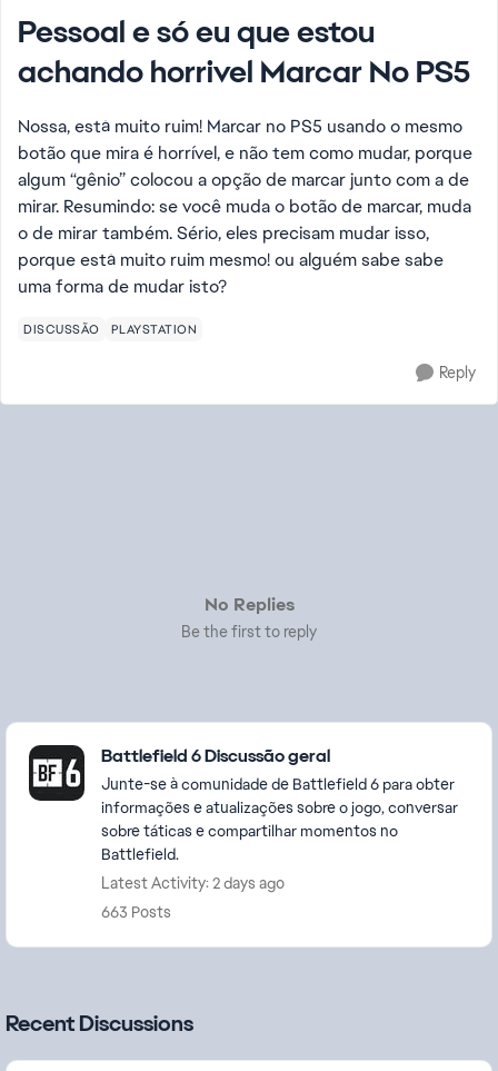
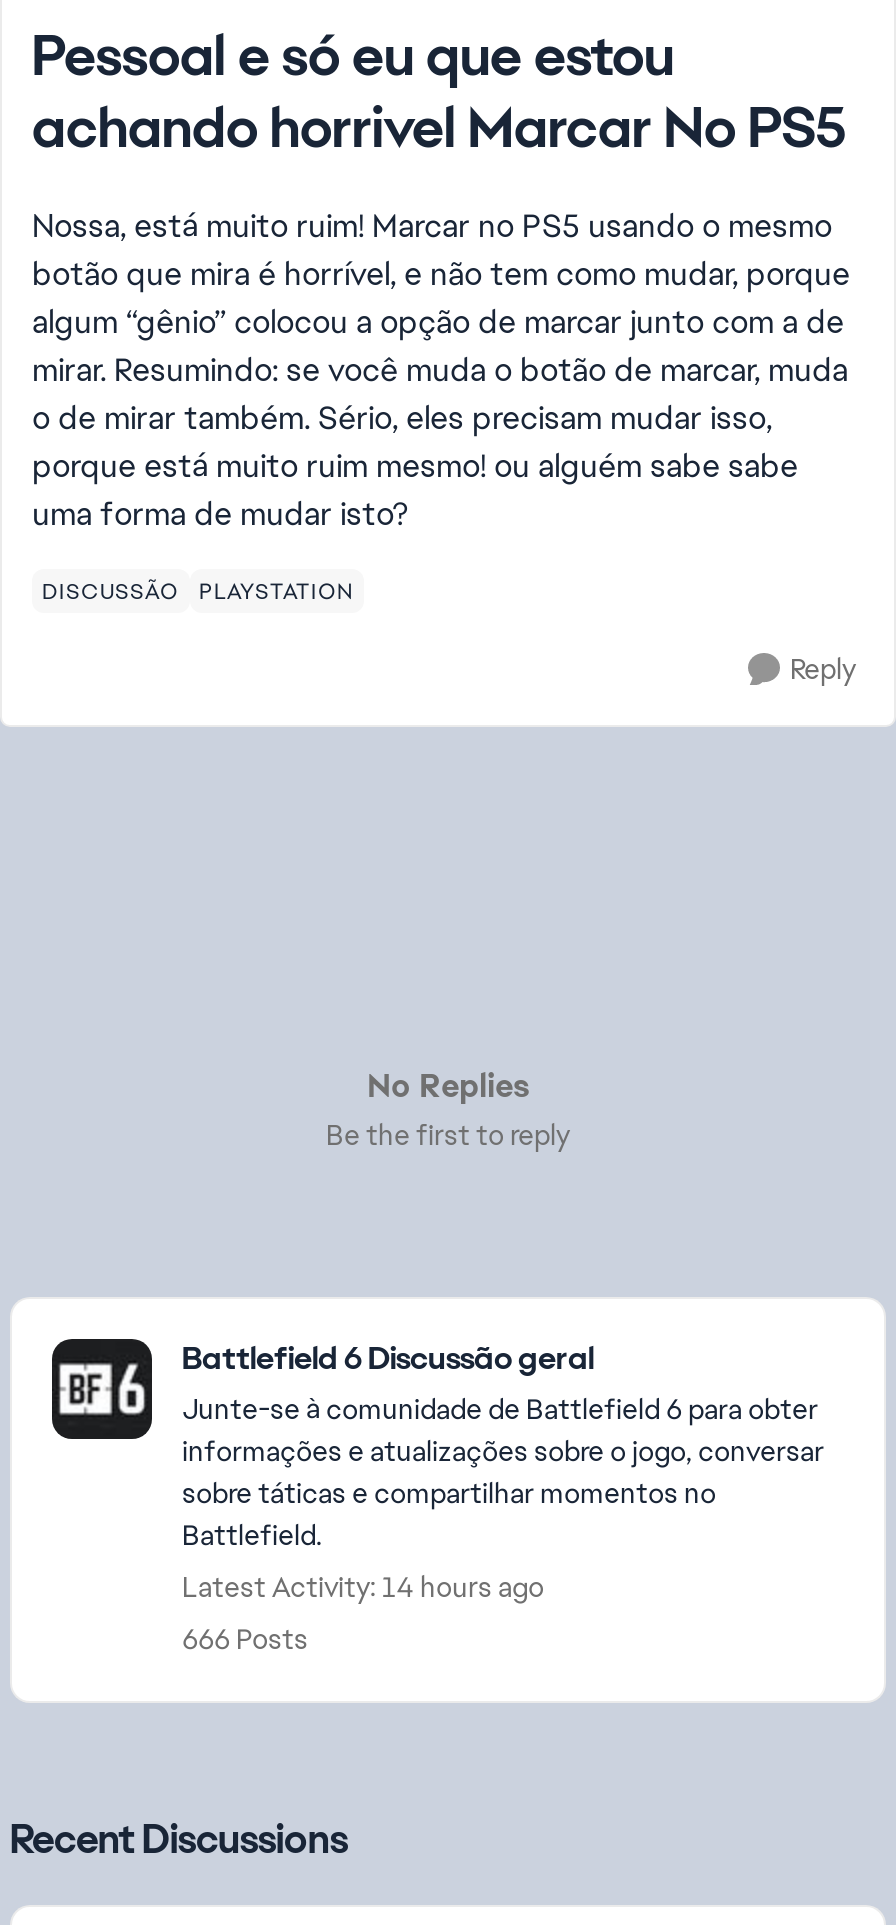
[101,873,285,893] Latest Activity: 2 days ago -> [182,1569,544,1605] Latest Activity: 14 hours ago
[101,902,171,922] 663 Posts -> [182,1621,308,1657] 666 Posts

